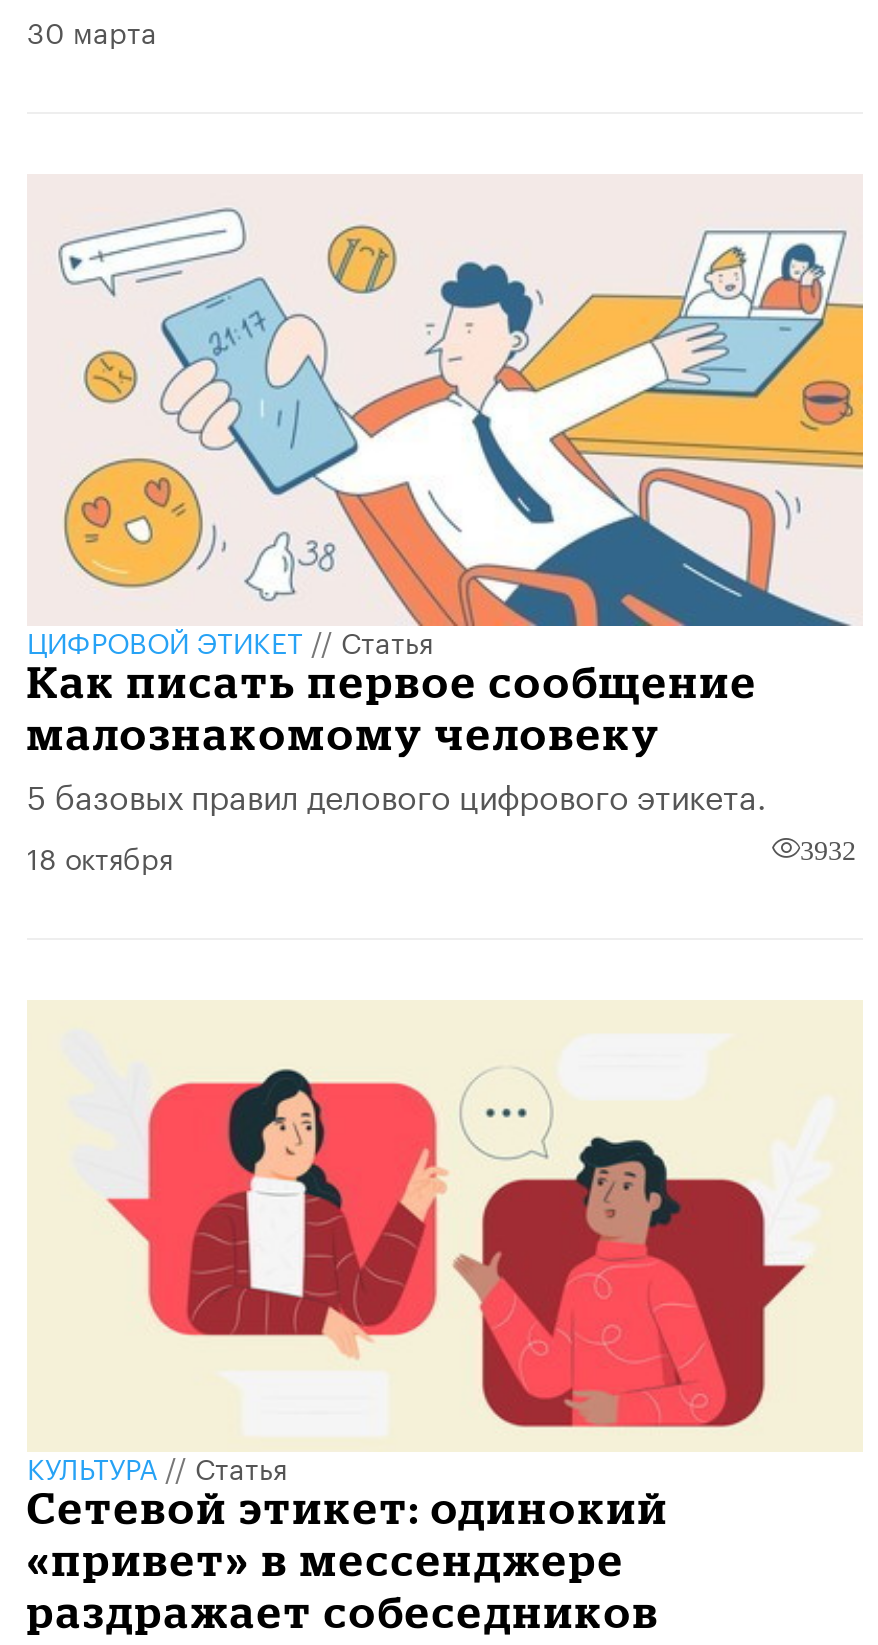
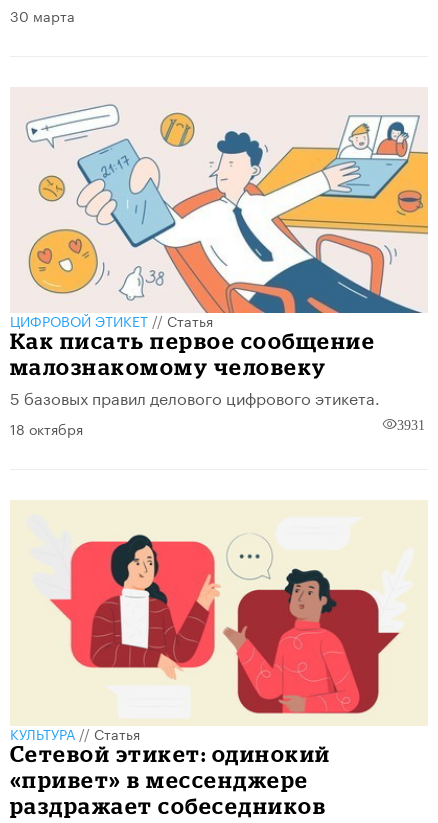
[800,834,856,862] 3932 -> [396,417,424,431] 3931

